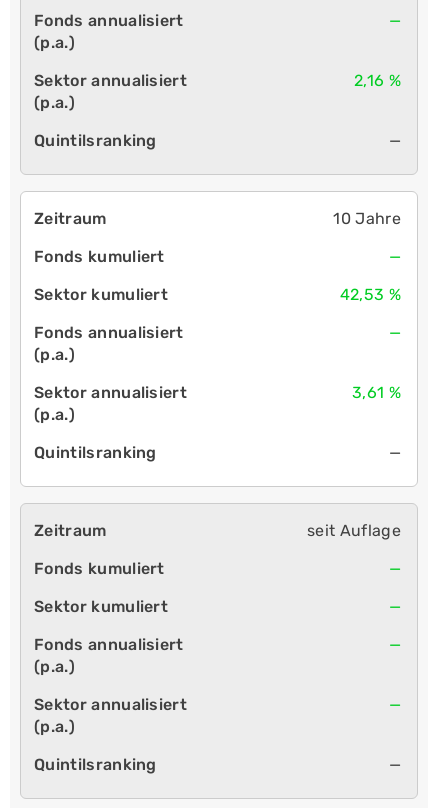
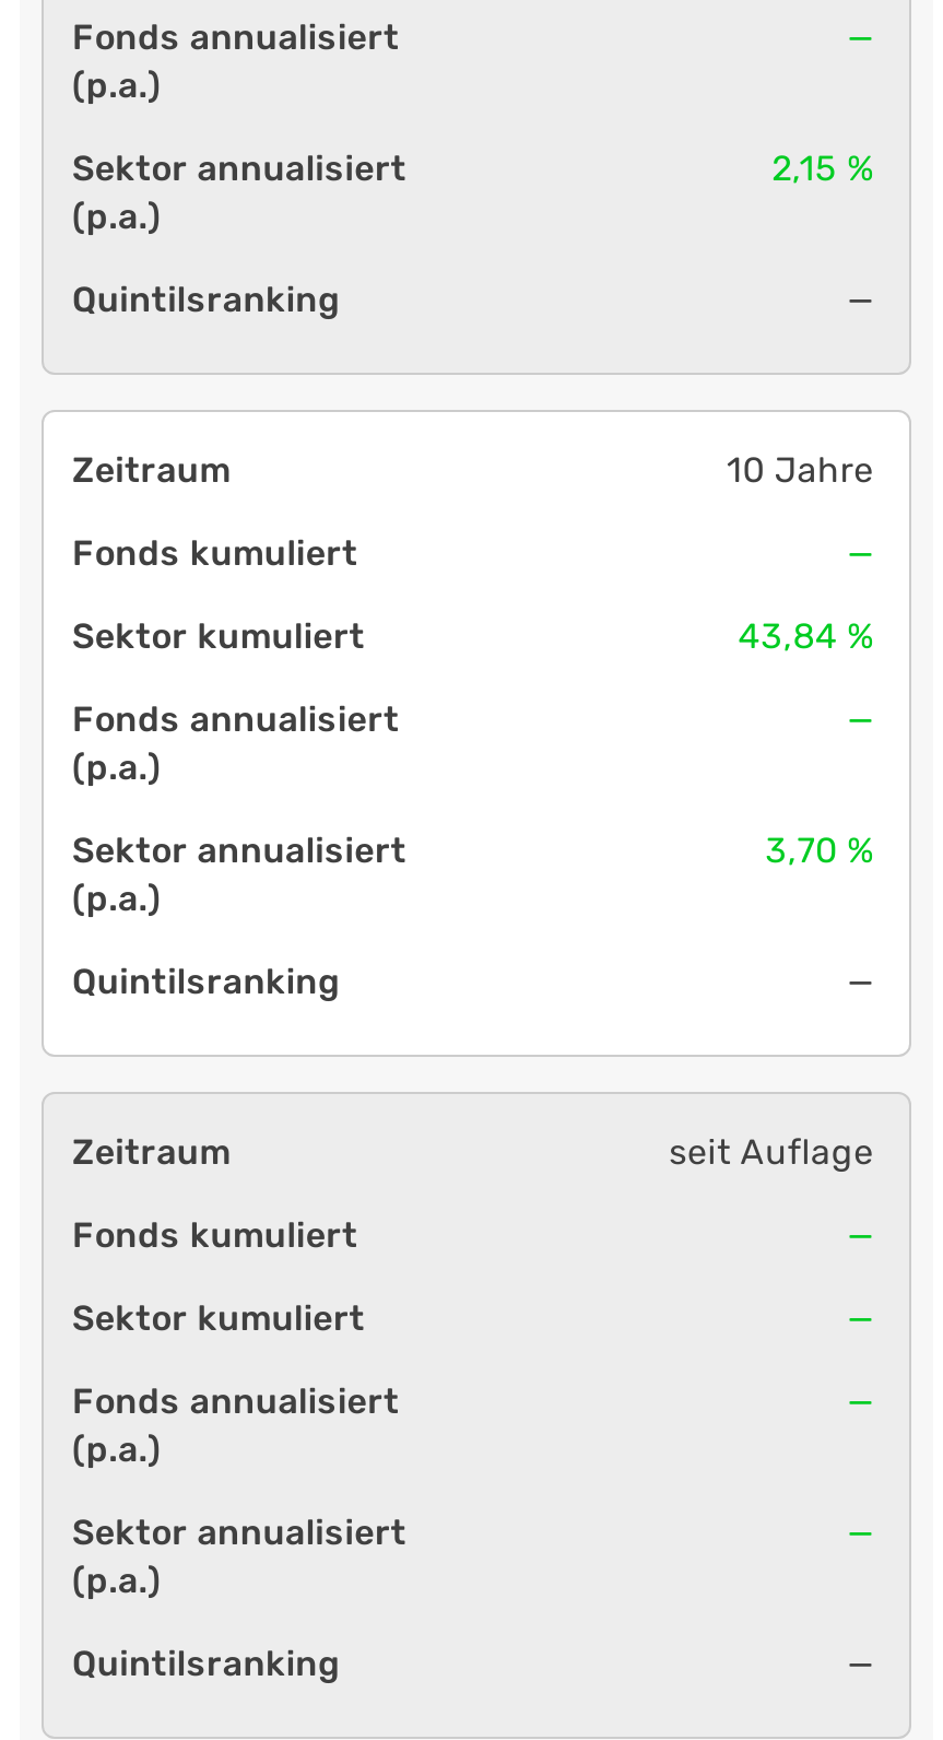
[354,71,401,90] 2,16 % -> [772,147,874,188] 2,15 %
[340,285,401,304] 42,53 % -> [738,615,874,656] 43,84 %
[352,383,401,402] 3,61 % -> [765,829,874,870] 3,70 %

